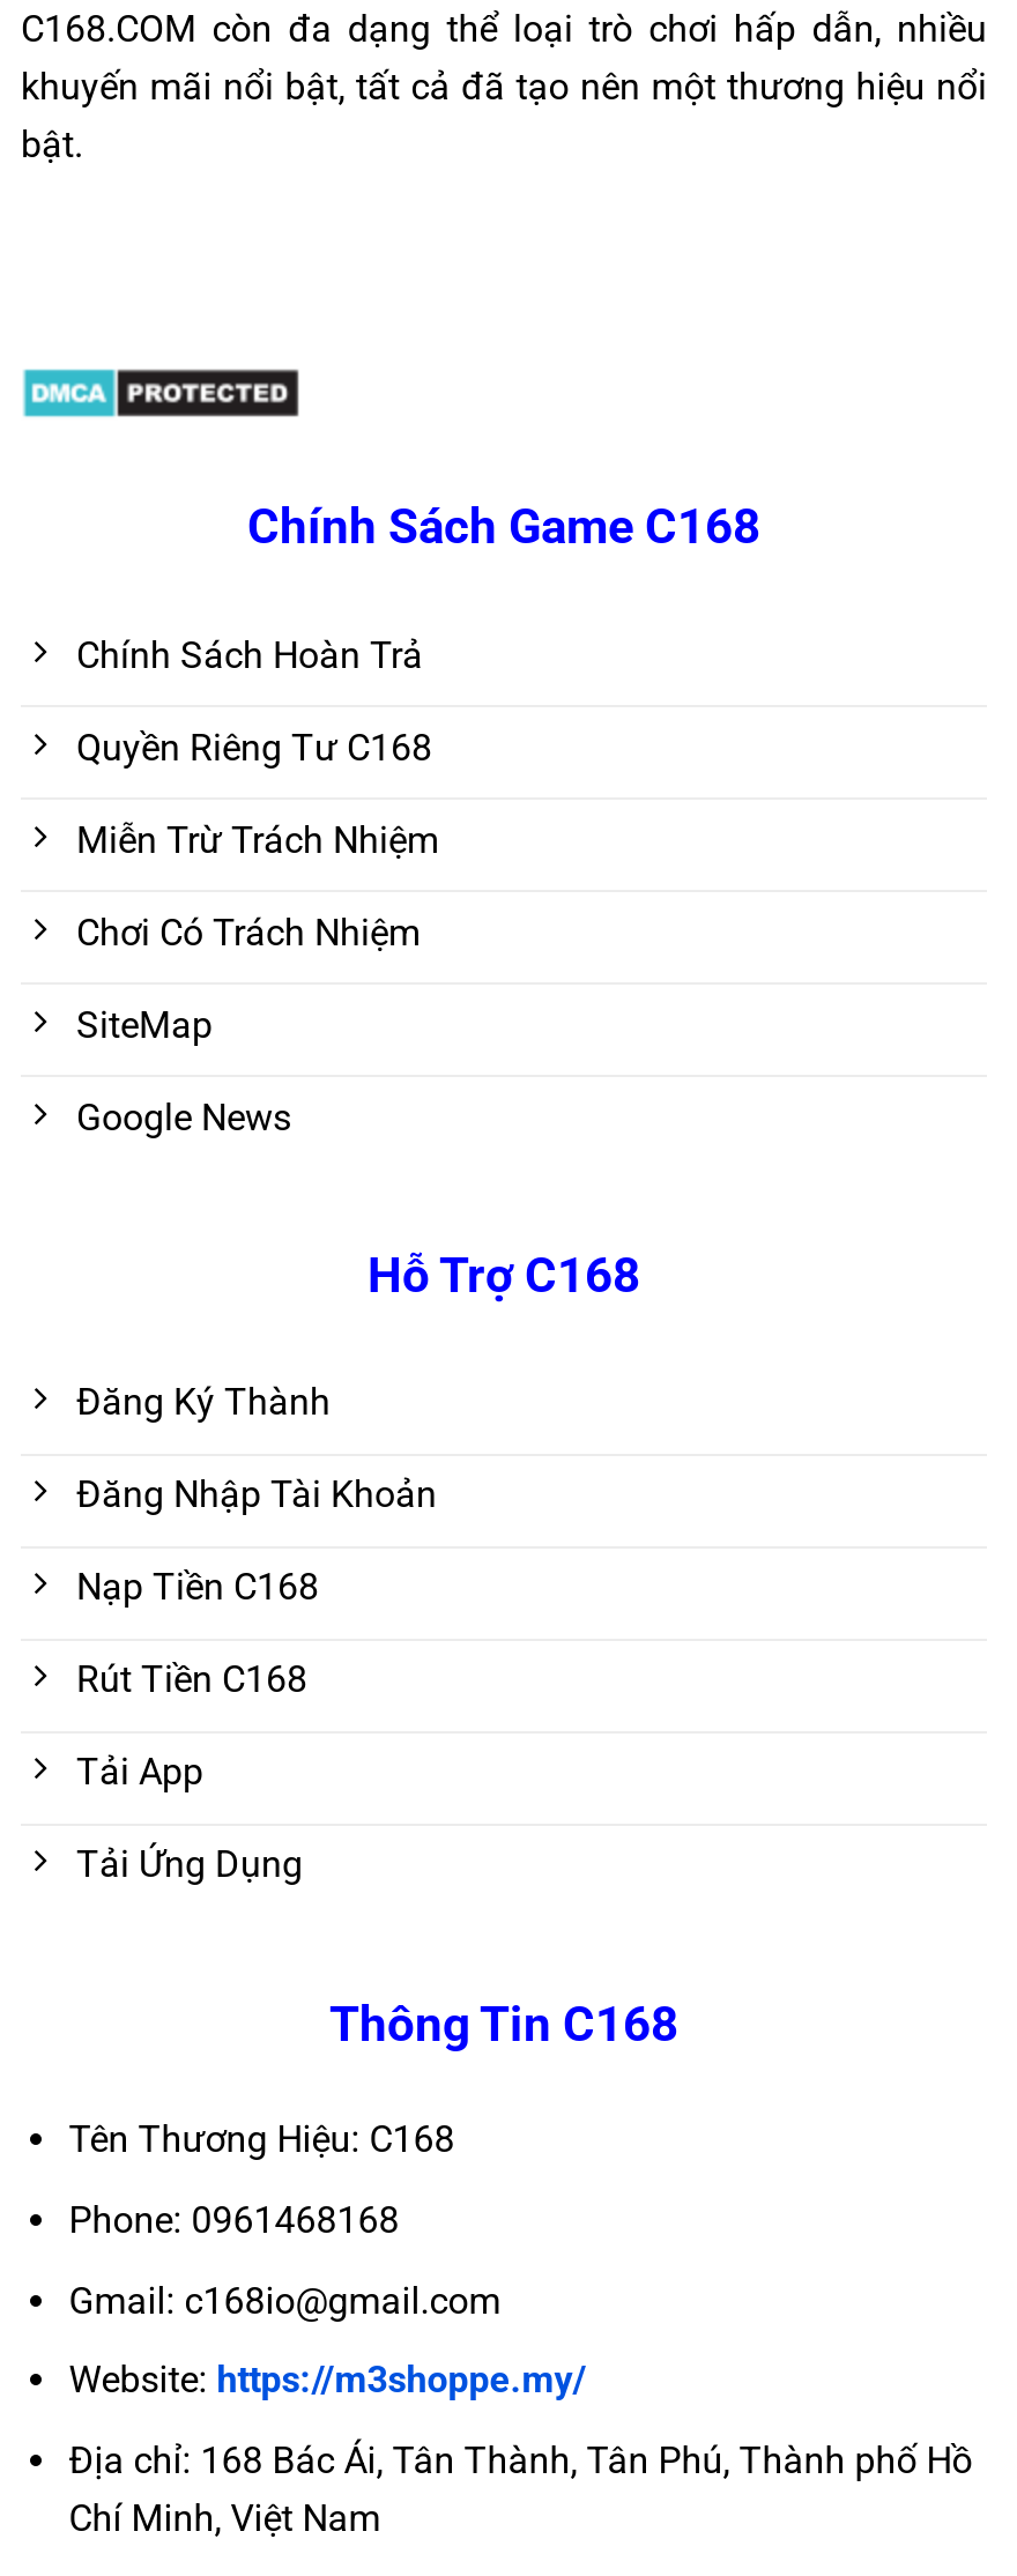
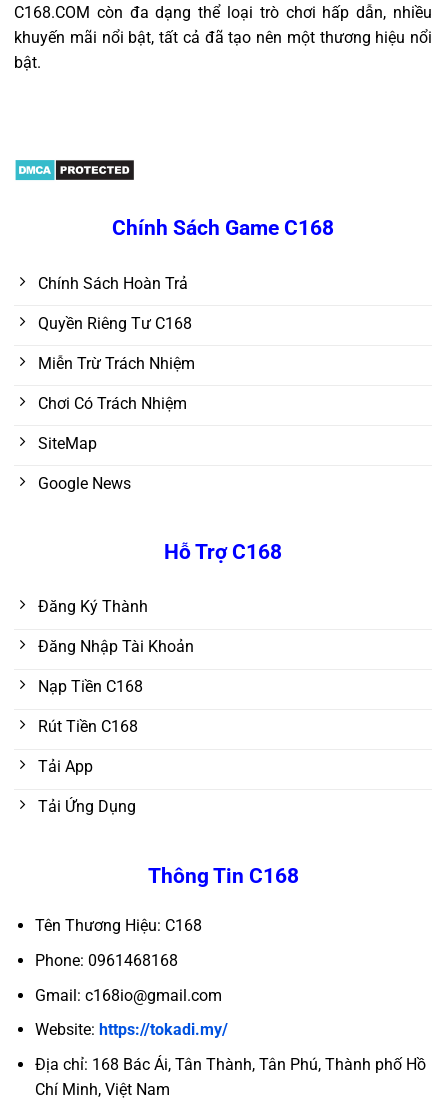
[69,2358,587,2402] Website: https://m3shoppe.my/ -> [35,1020,228,1039] Website: https://tokadi.my/

